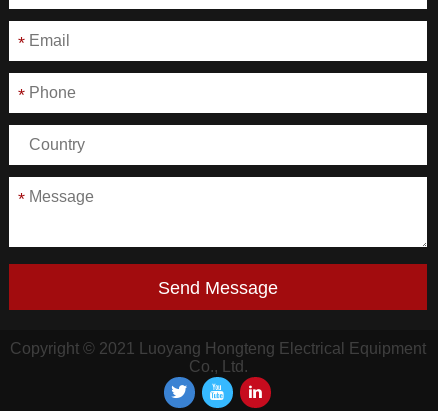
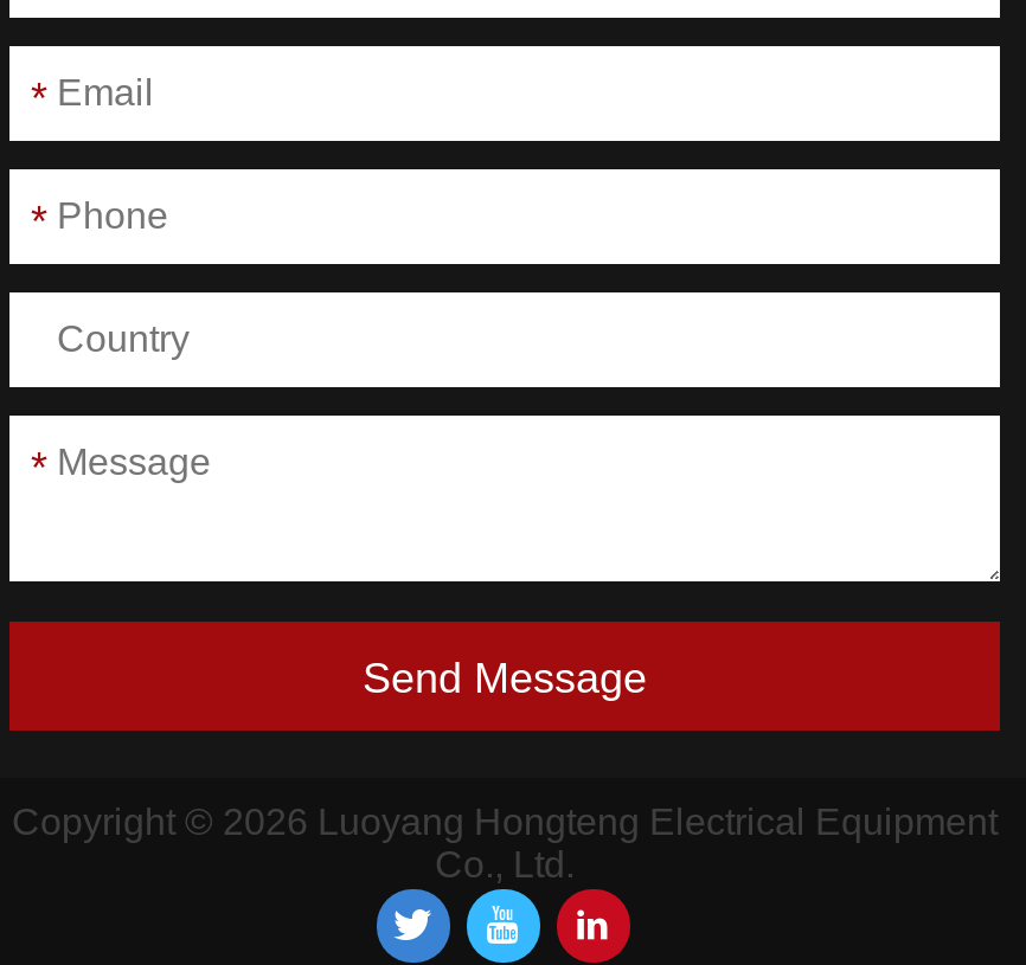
[10,340,426,357] Copyright © 2021 Luoyang Hongteng Electrical Equipment -> [12,802,998,842] Copyright © 2026 Luoyang Hongteng Electrical Equipment

